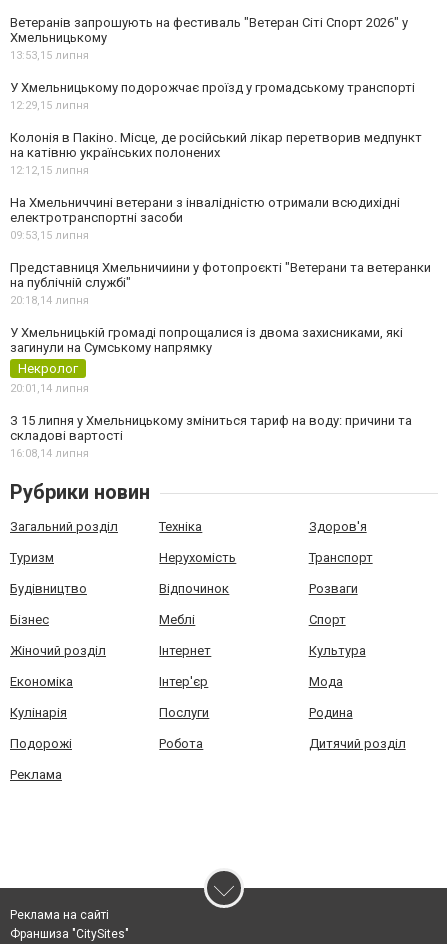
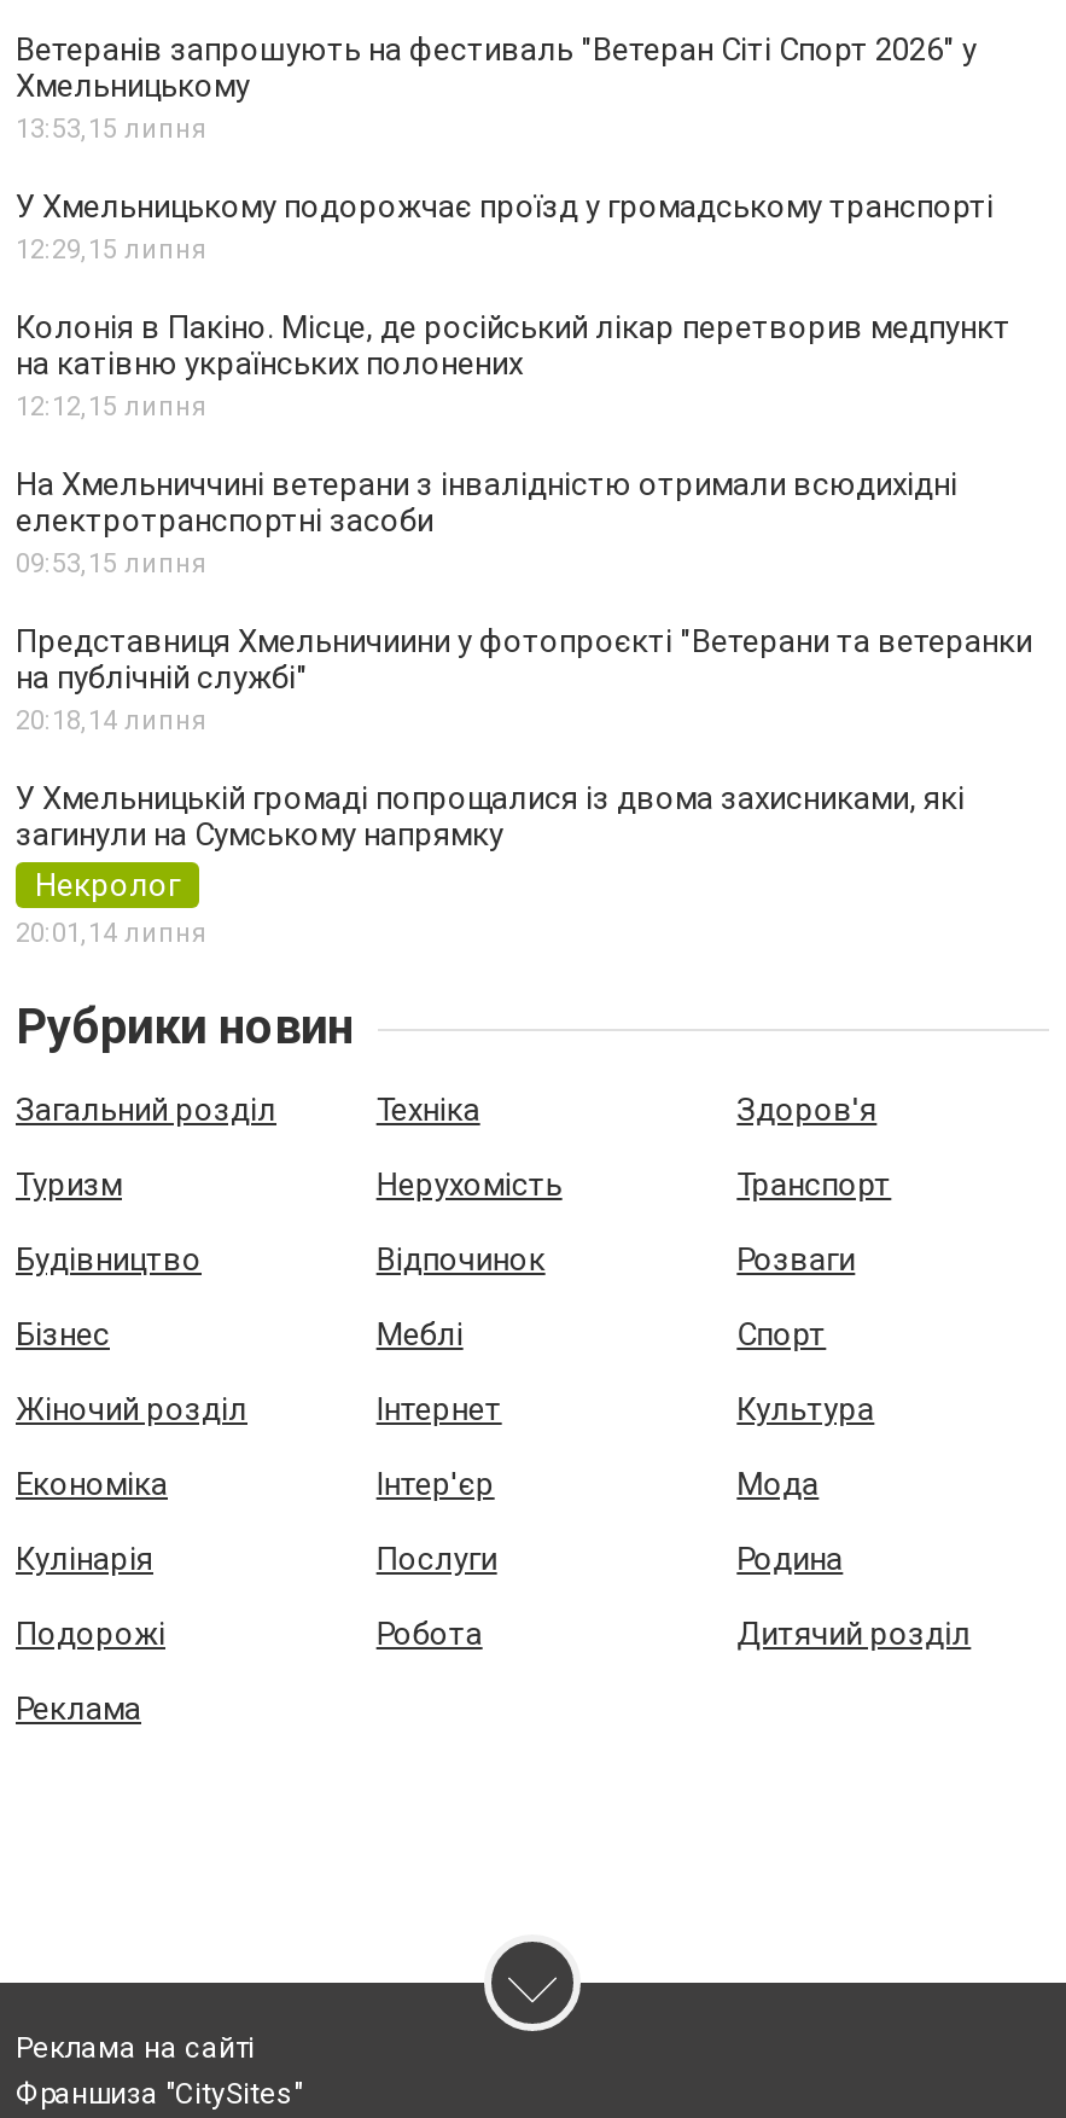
[10,413,412,460] З 15 липня у Хмельницькому зміниться тариф на воду: причини та | складові вартості | 16:08,14 липня -> none

